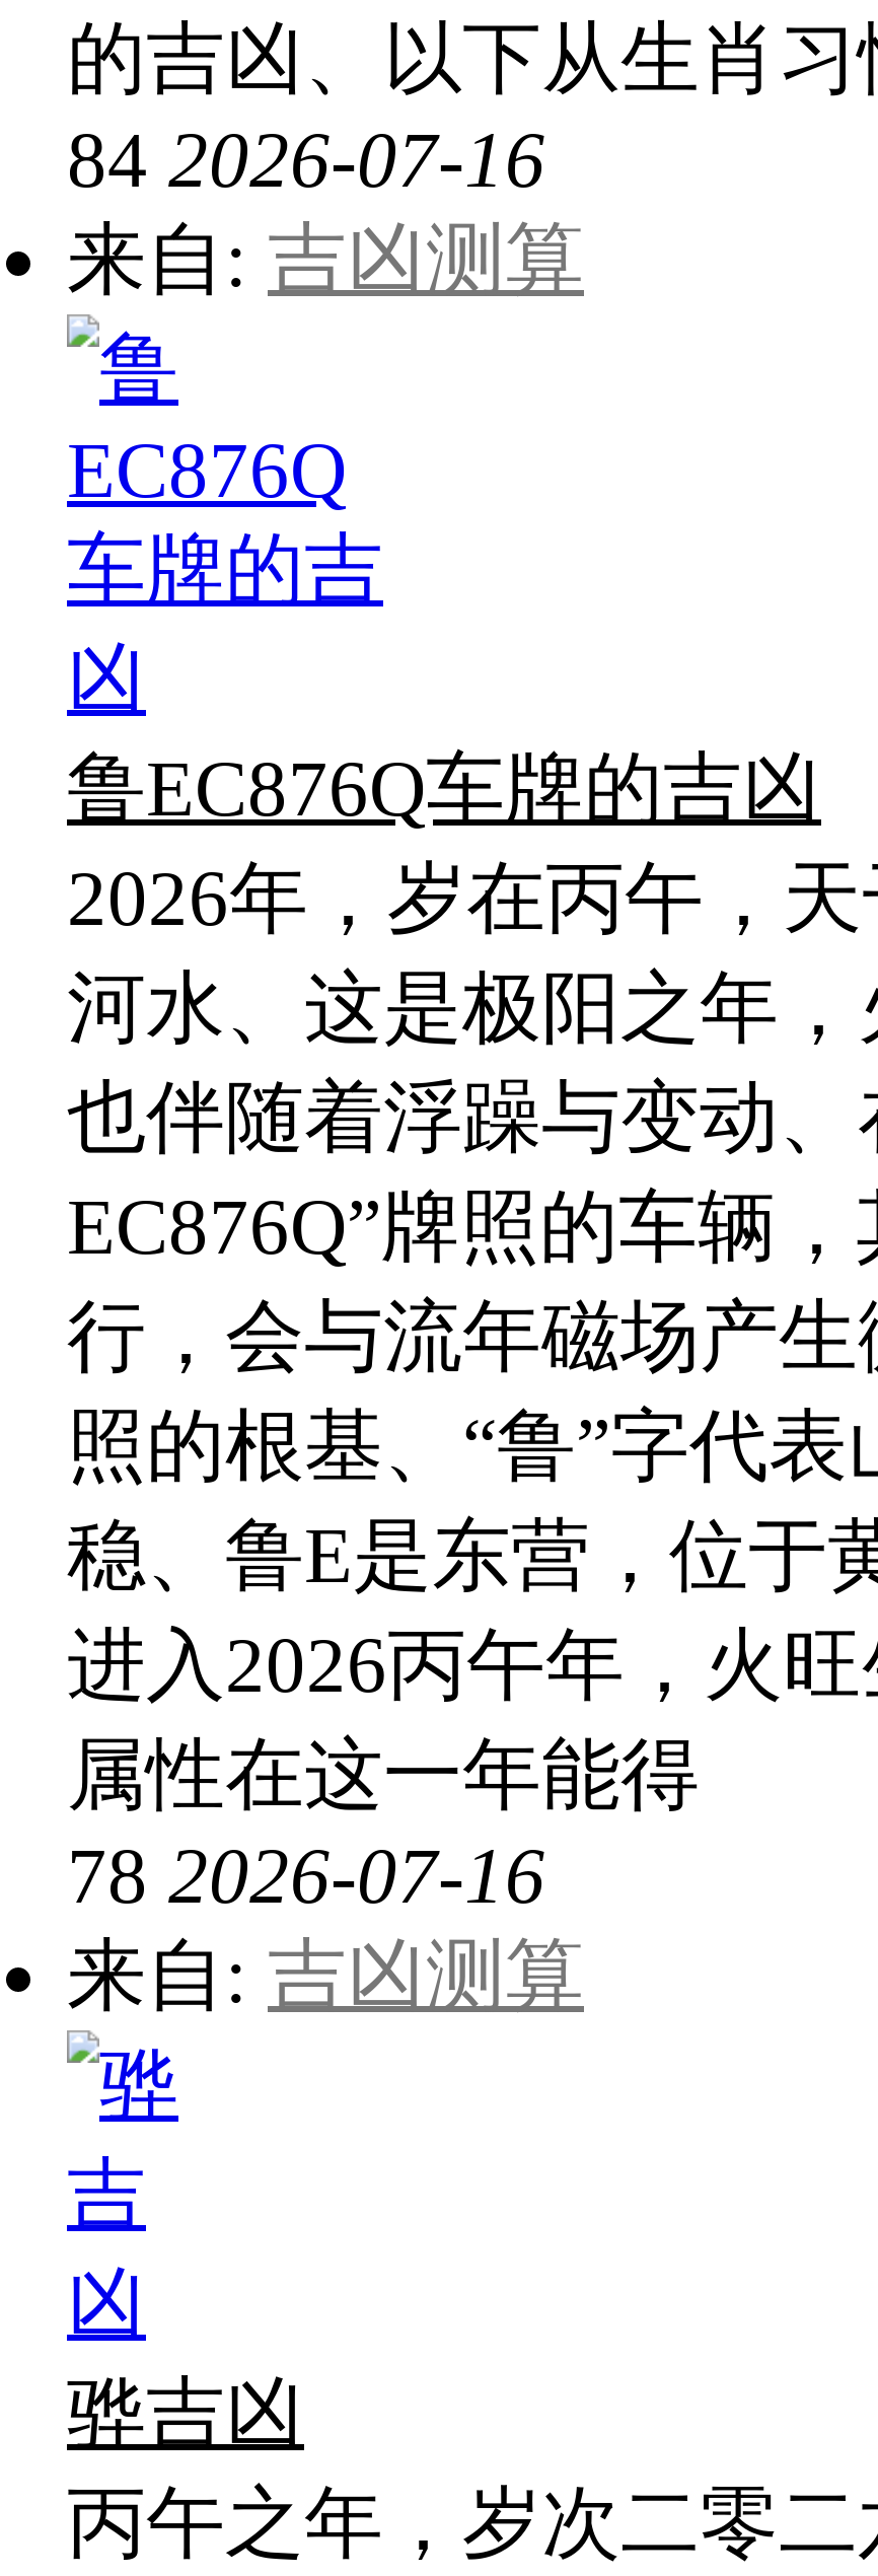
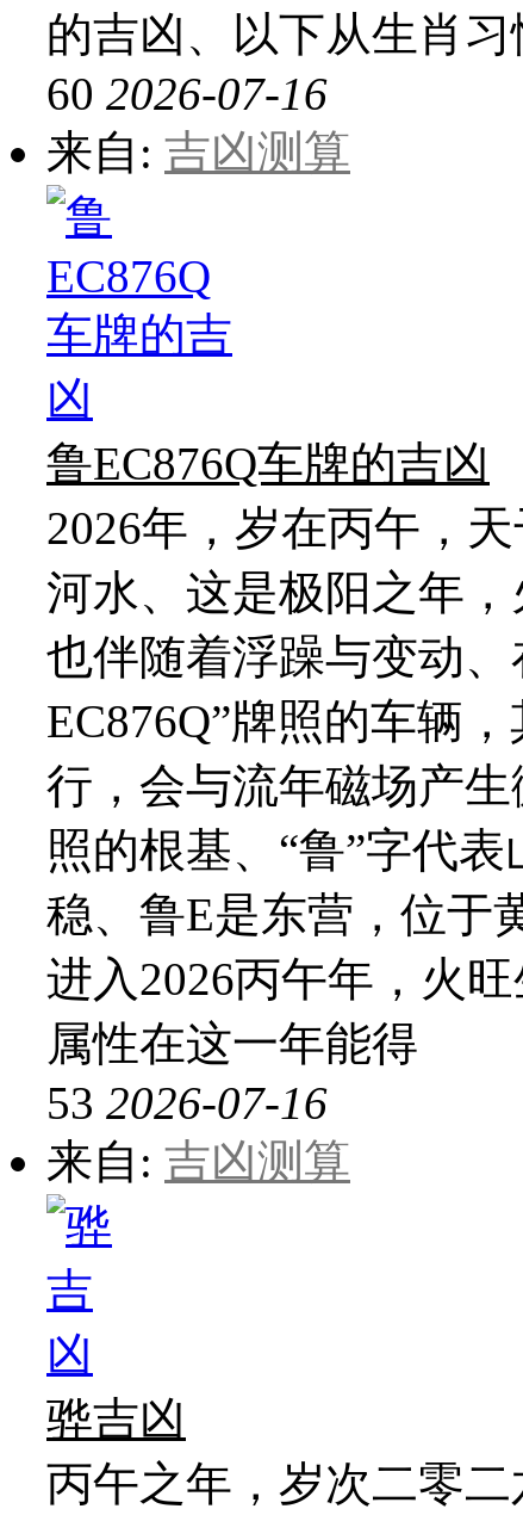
[67,115,545,202] 84 2026-07-16 -> [46,68,328,119] 60 2026-07-16
[67,1831,545,1918] 78 2026-07-16 -> [46,1077,328,1128] 53 2026-07-16

